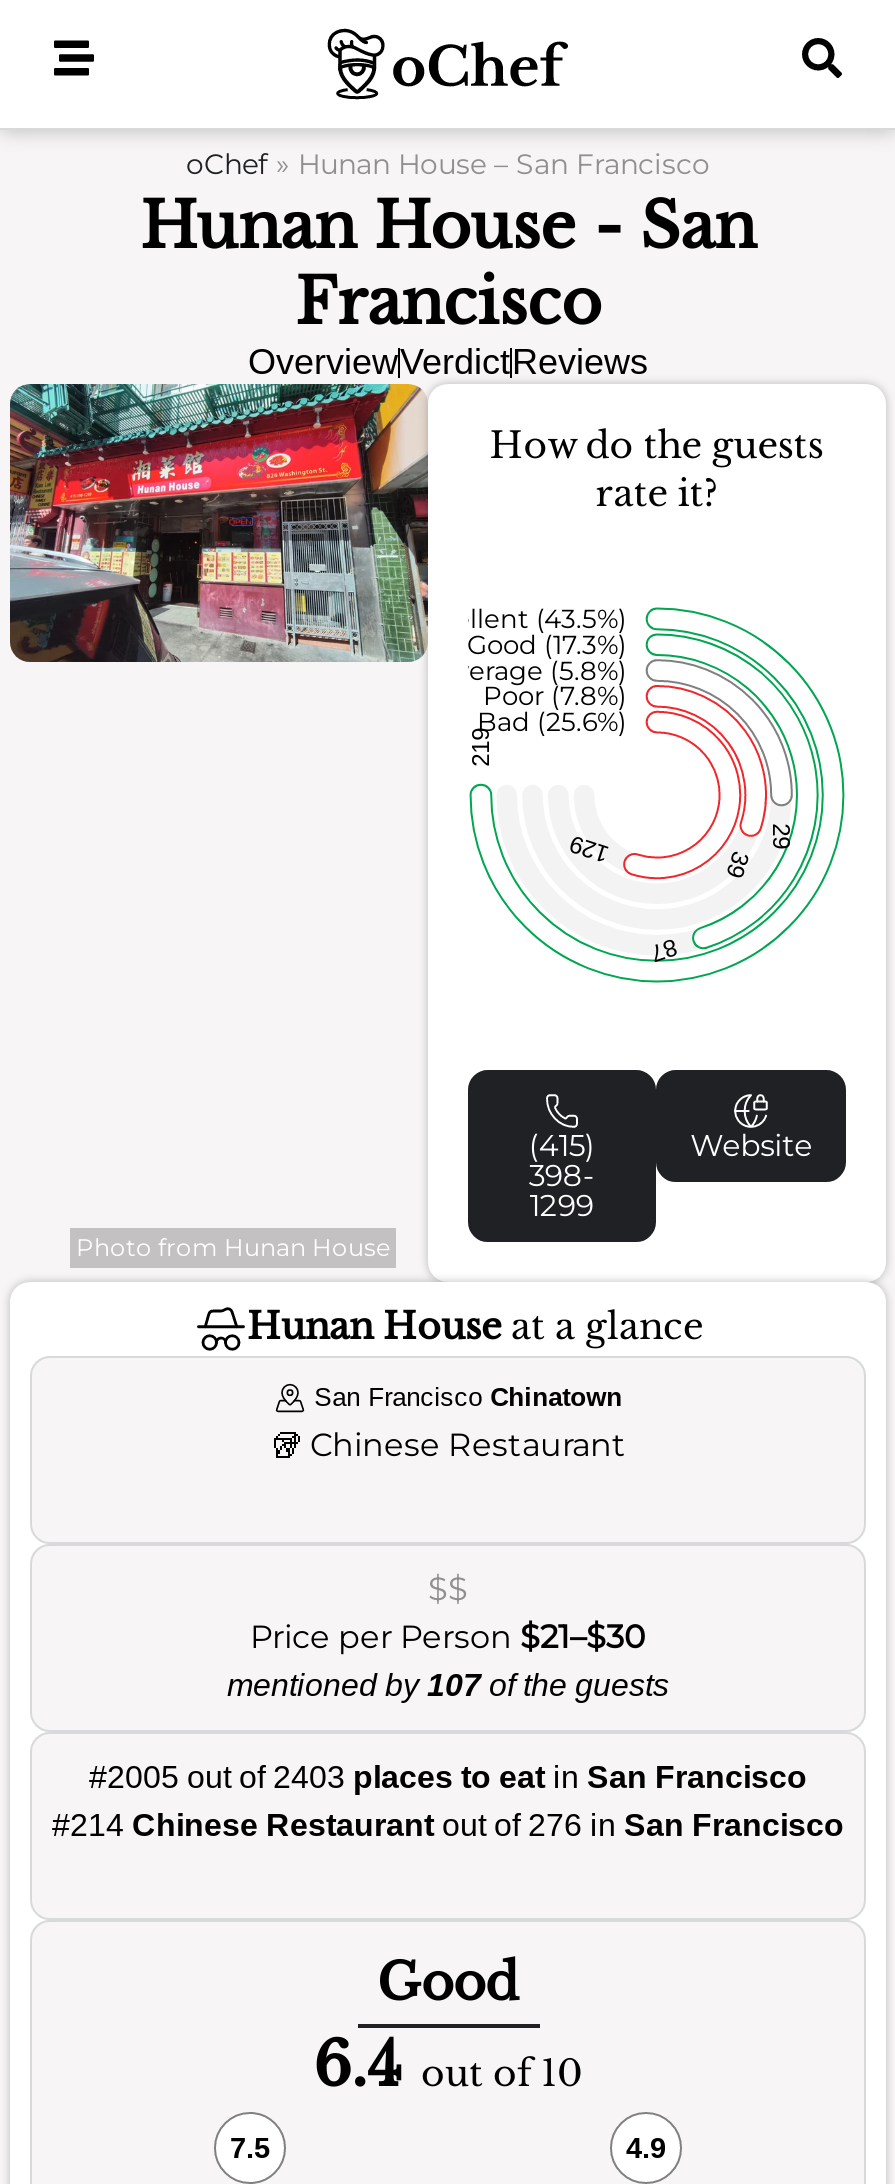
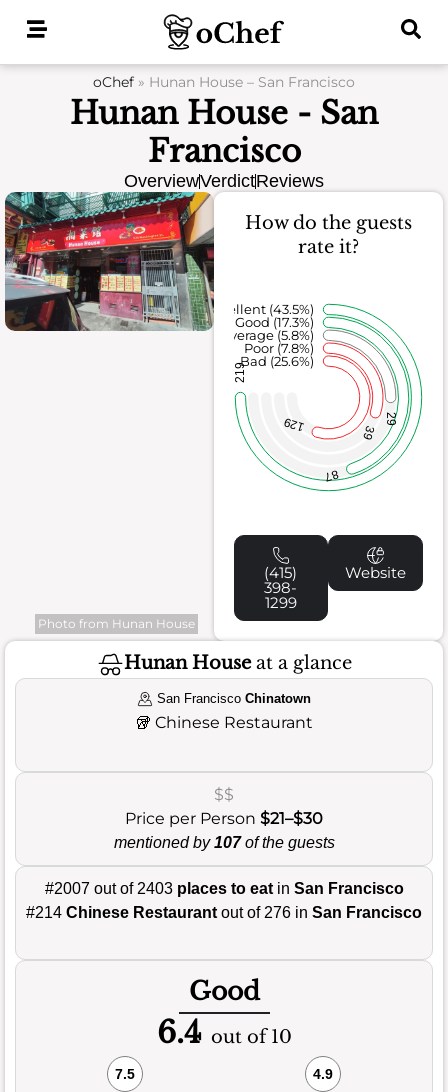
[89,1760,807,1794] #2005 out of 2403 places to eat in San Francisco -> [44,880,403,897] #2007 out of 2403 places to eat in San Francisco

